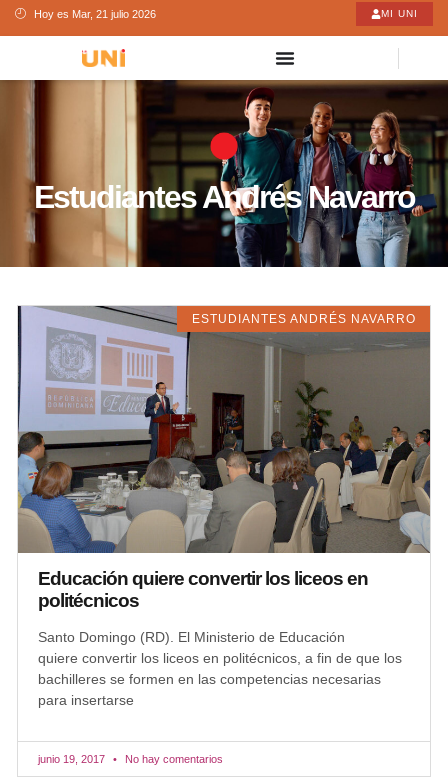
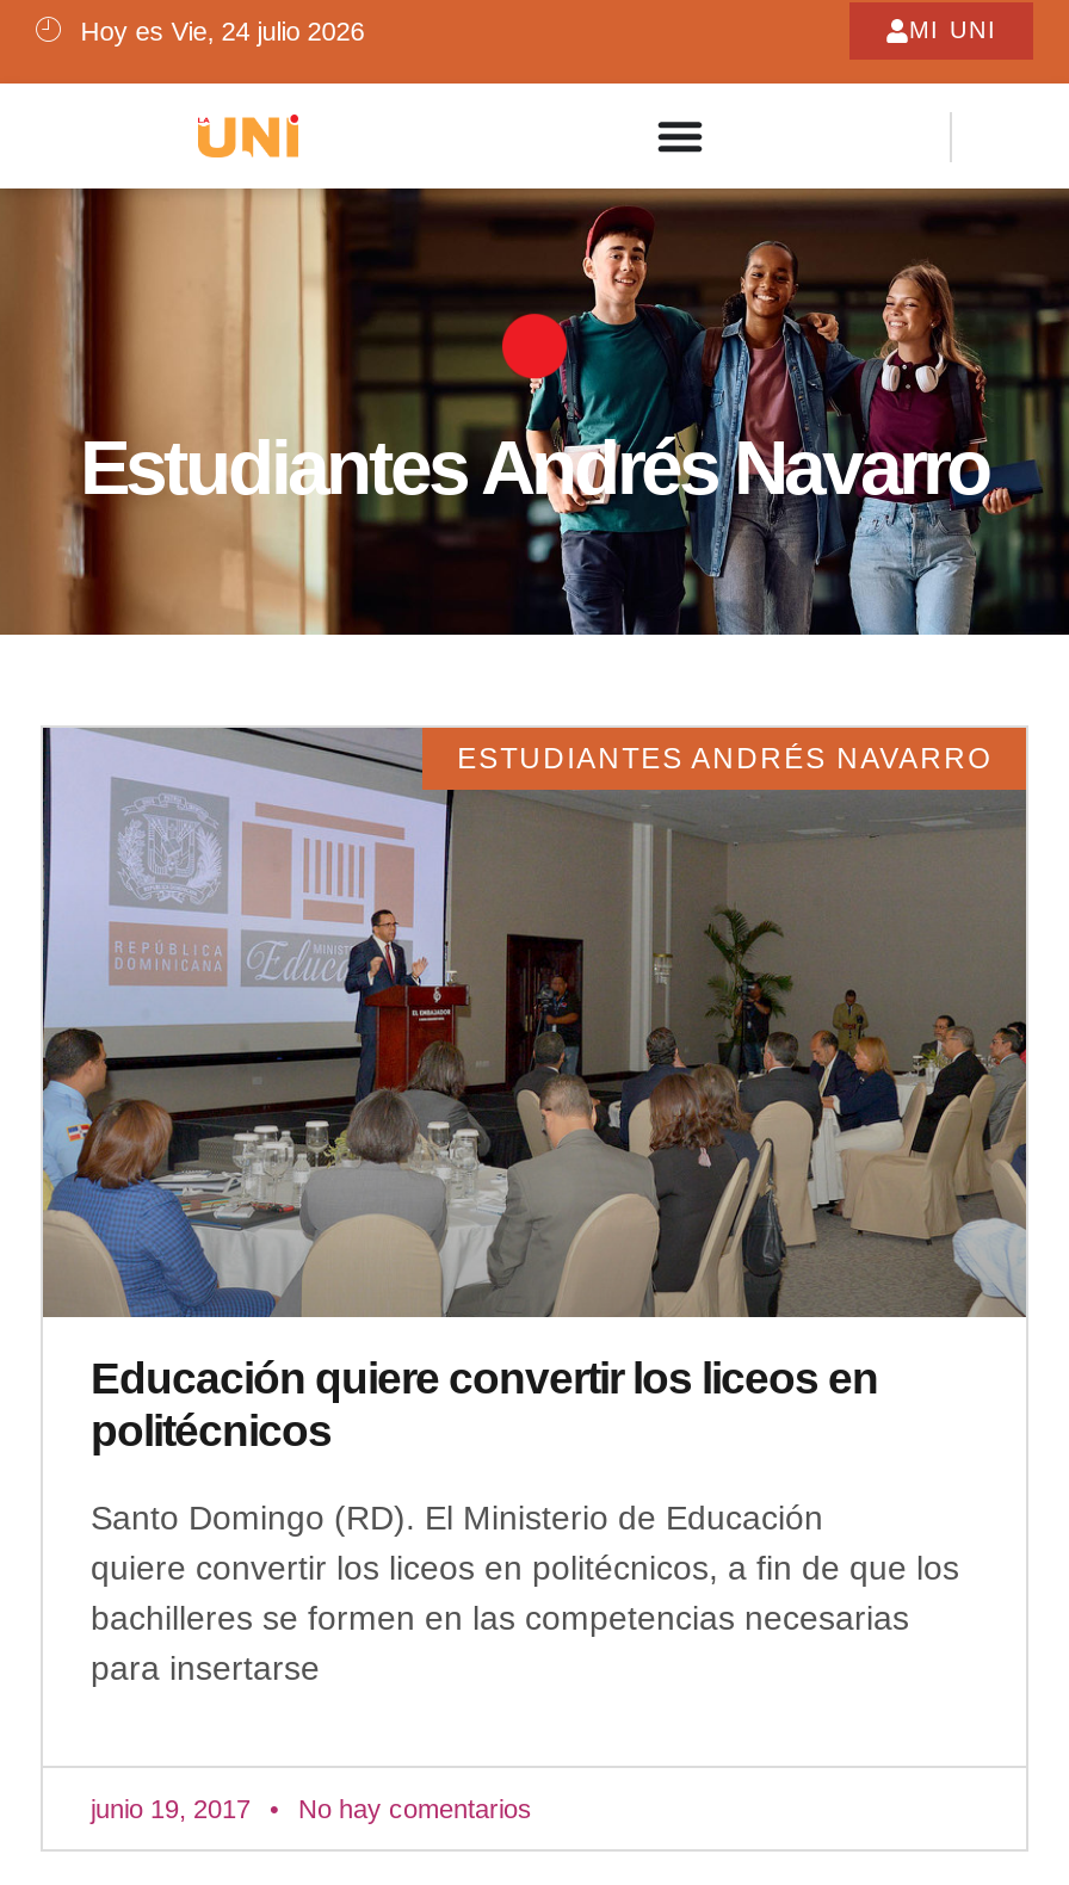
[34,7,156,19] Hoy es Mar, 21 julio 2026 -> [81,16,365,44] Hoy es Vie, 24 julio 2026

